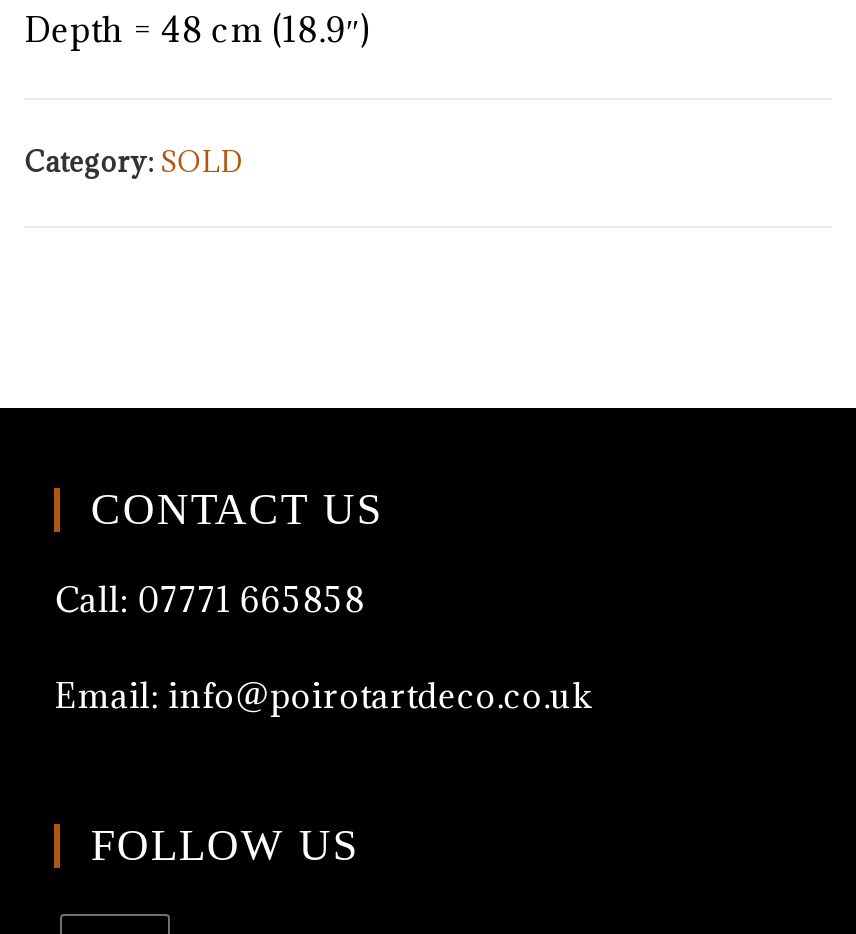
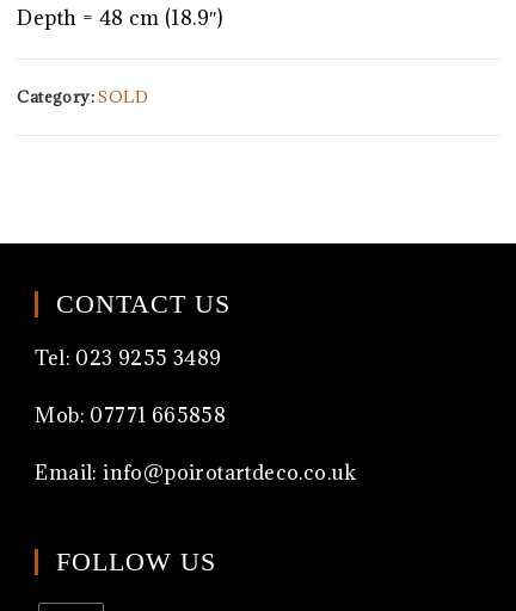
[55,578,365,622] Call: 07771 665858 -> [35,345,226,429] Tel: 023 9255 3489 | Mob: 07771 665858

